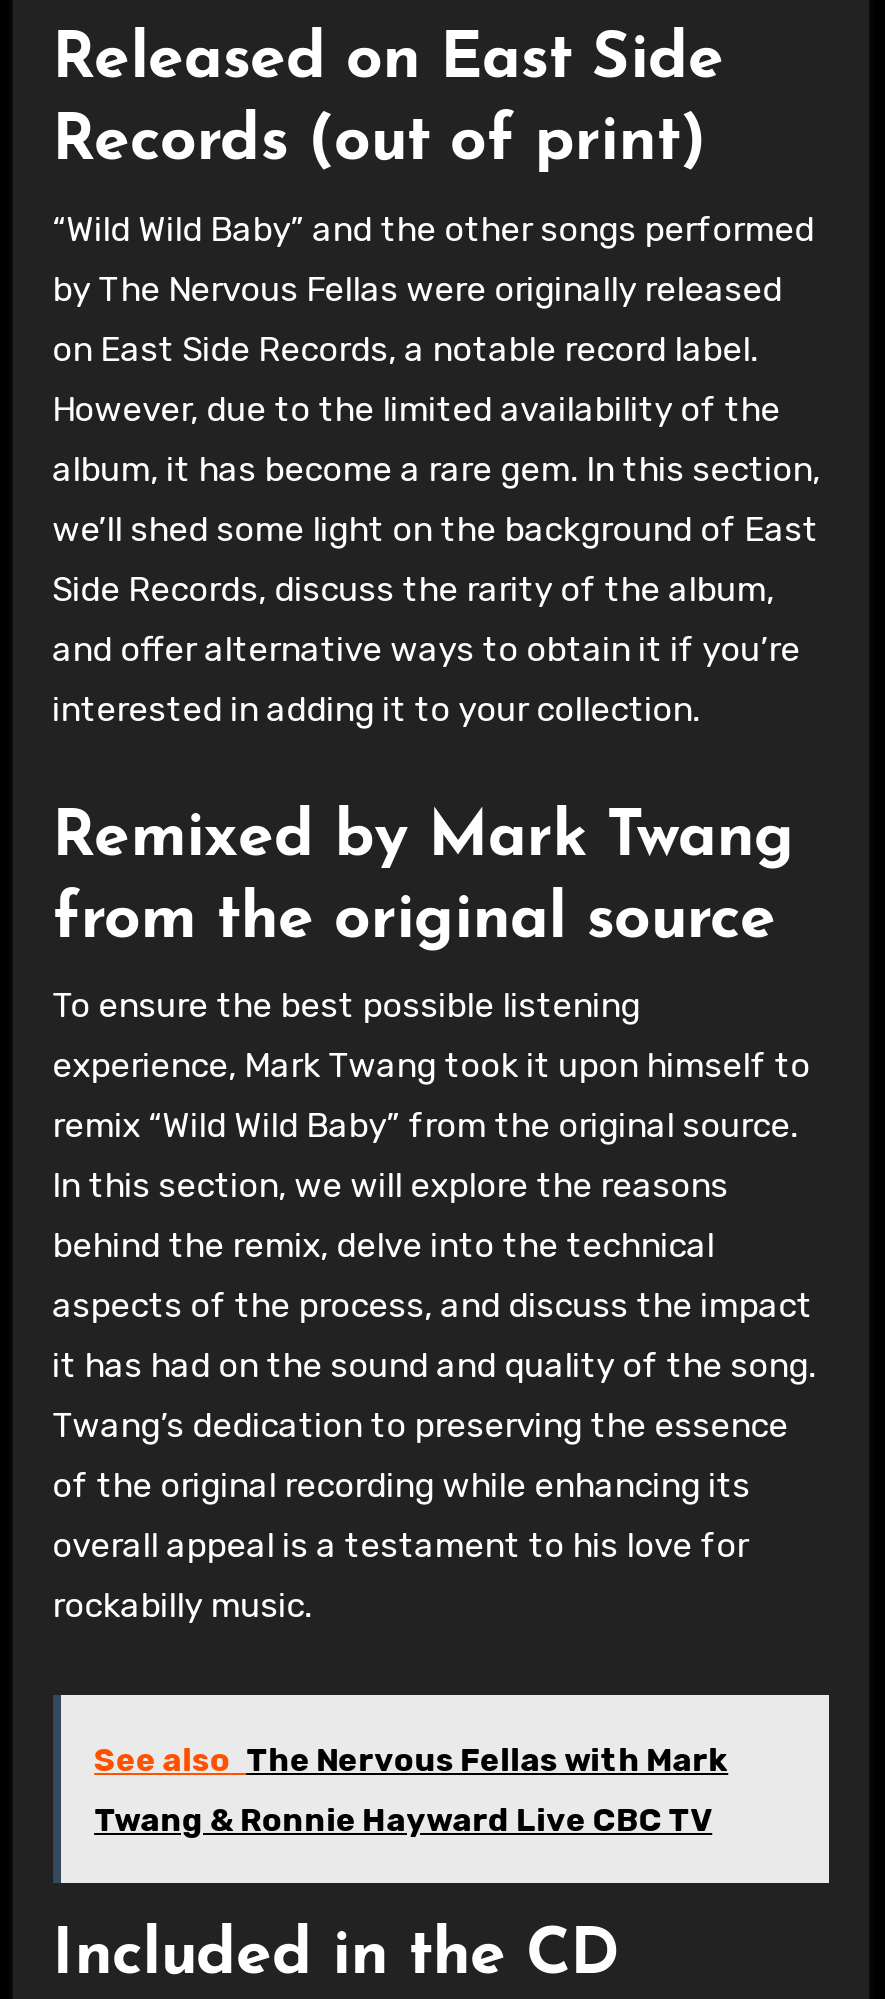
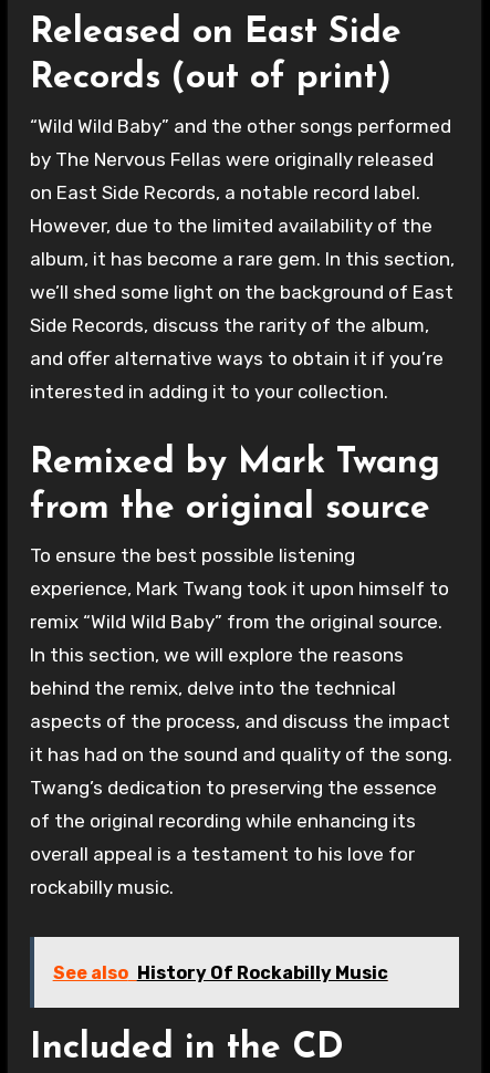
[94,1741,728,1839] See also The Nervous Fellas with Mark | Twang & Ronnie Hayward Live CBC TV -> [53,962,388,984] See also History Of Rockabilly Music

